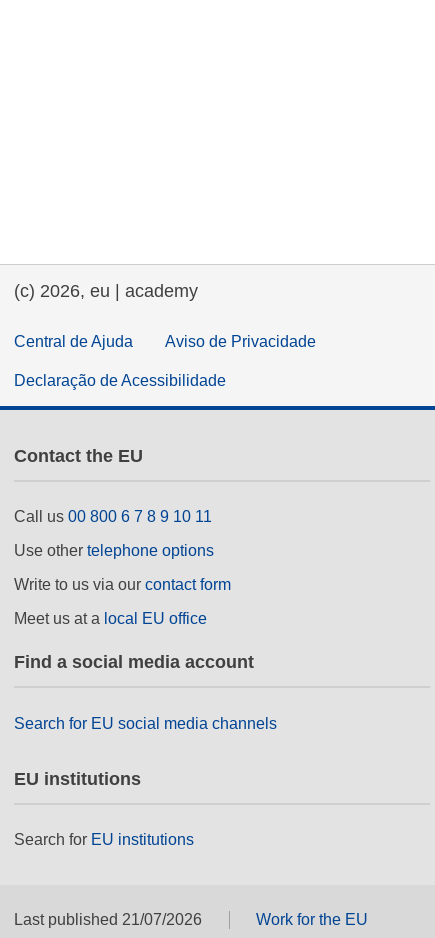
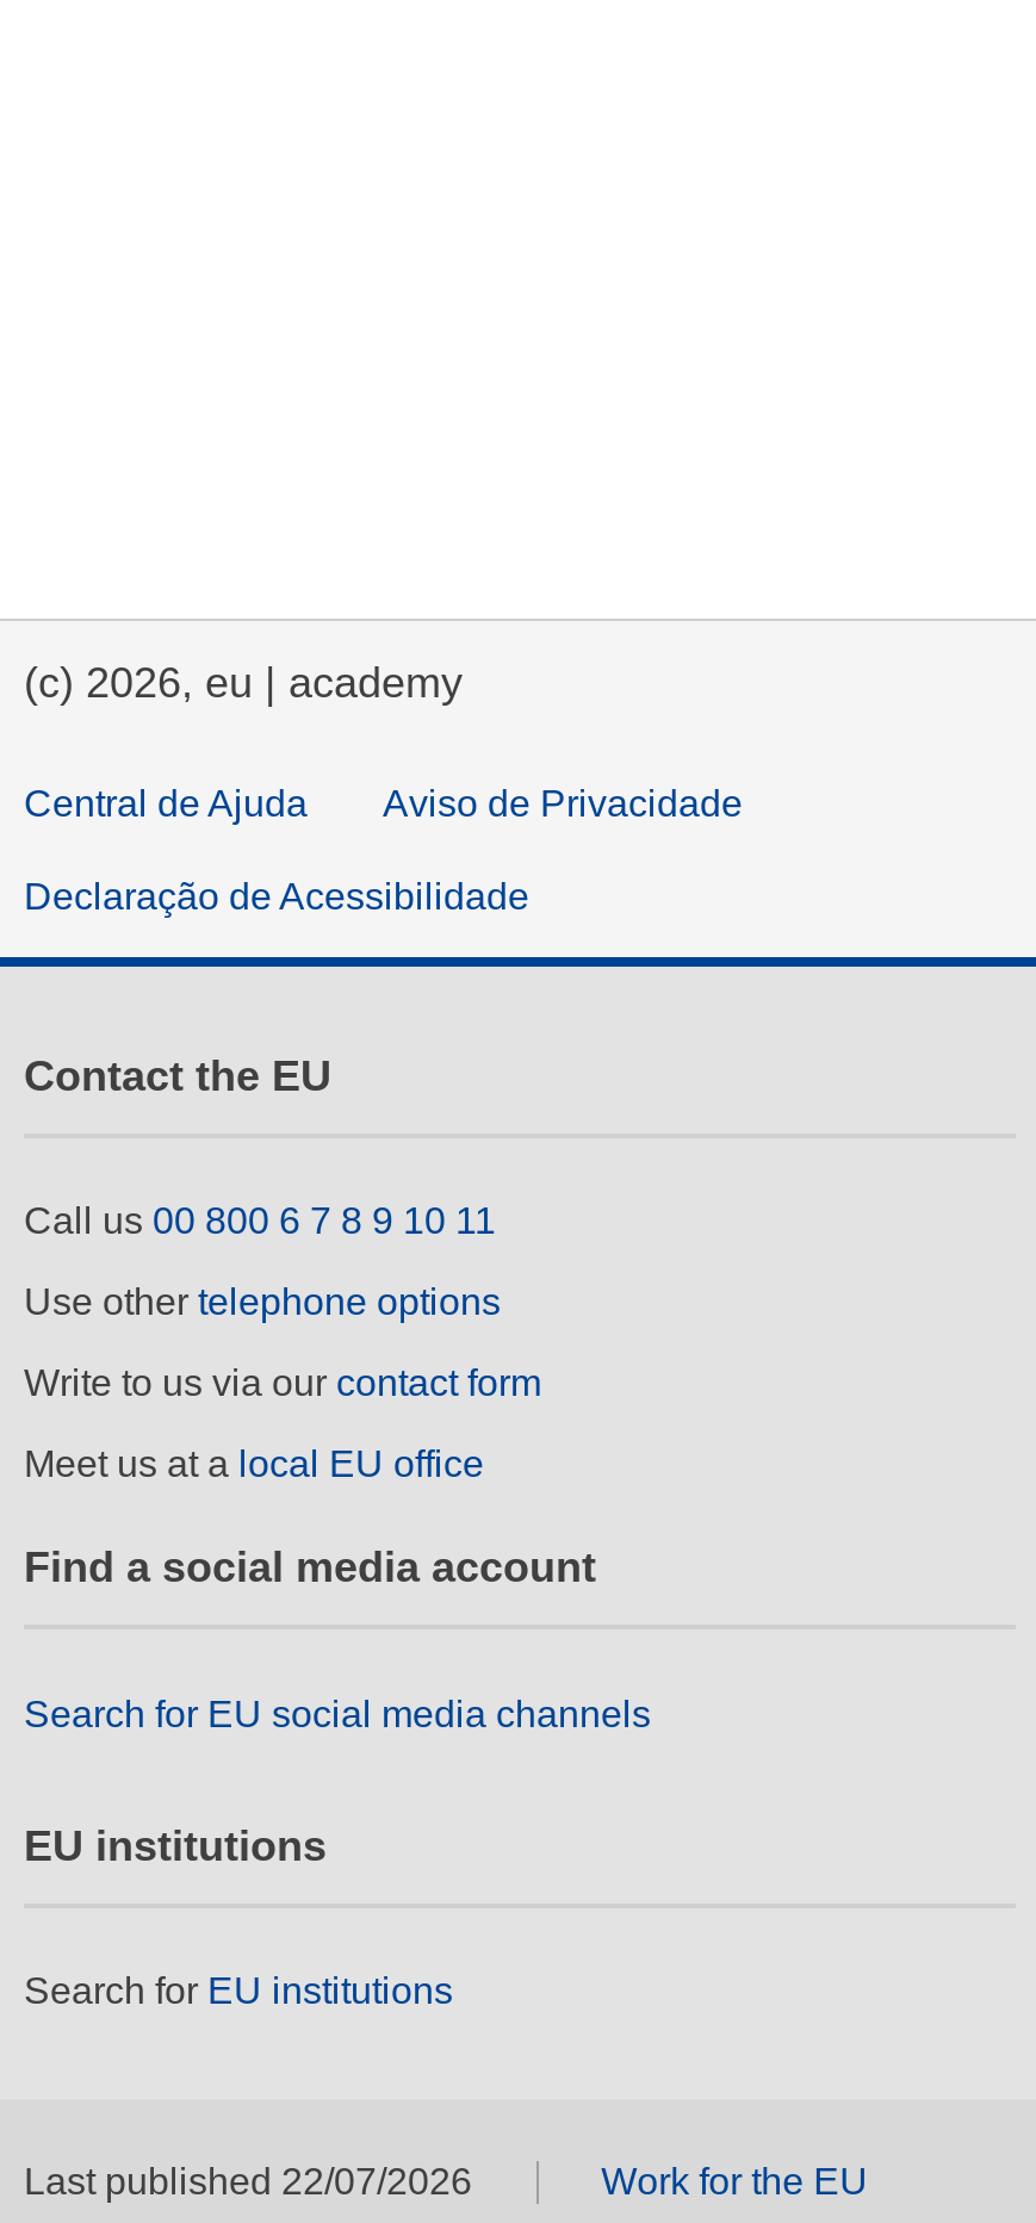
[14,911,202,928] Last published 21/07/2026 -> [24,2162,472,2203] Last published 22/07/2026

